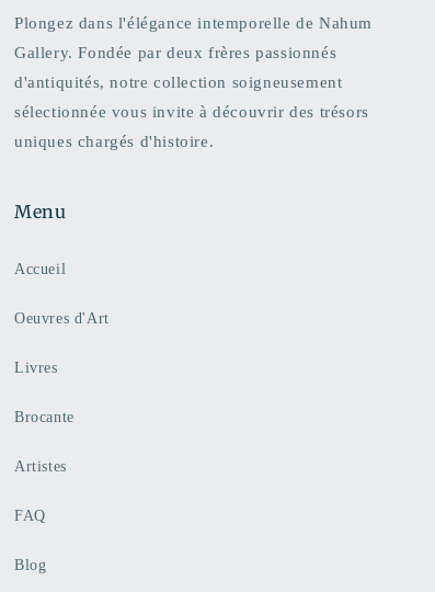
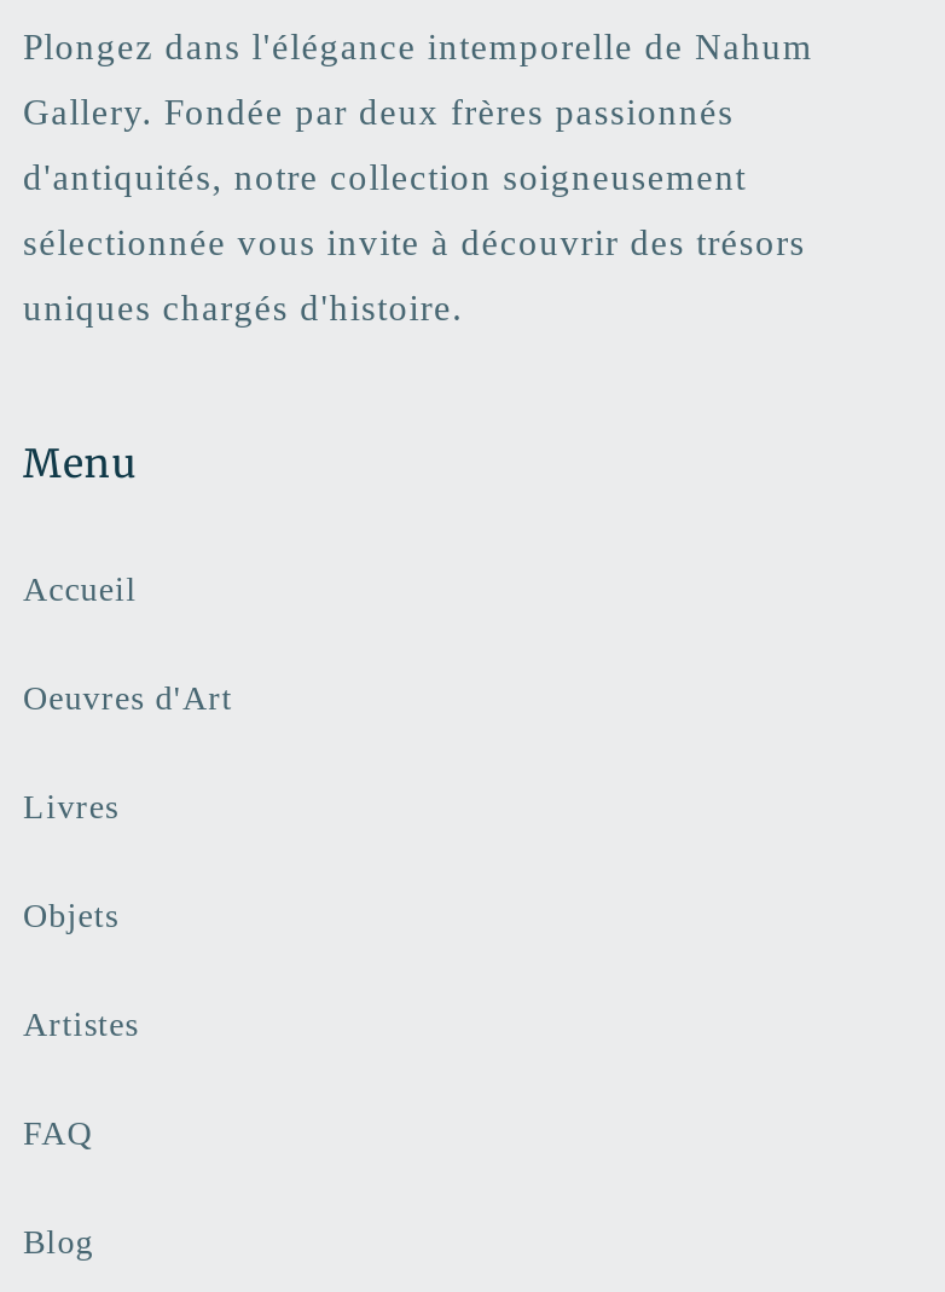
[14,409,74,425] Brocante -> [23,898,119,934] Objets

